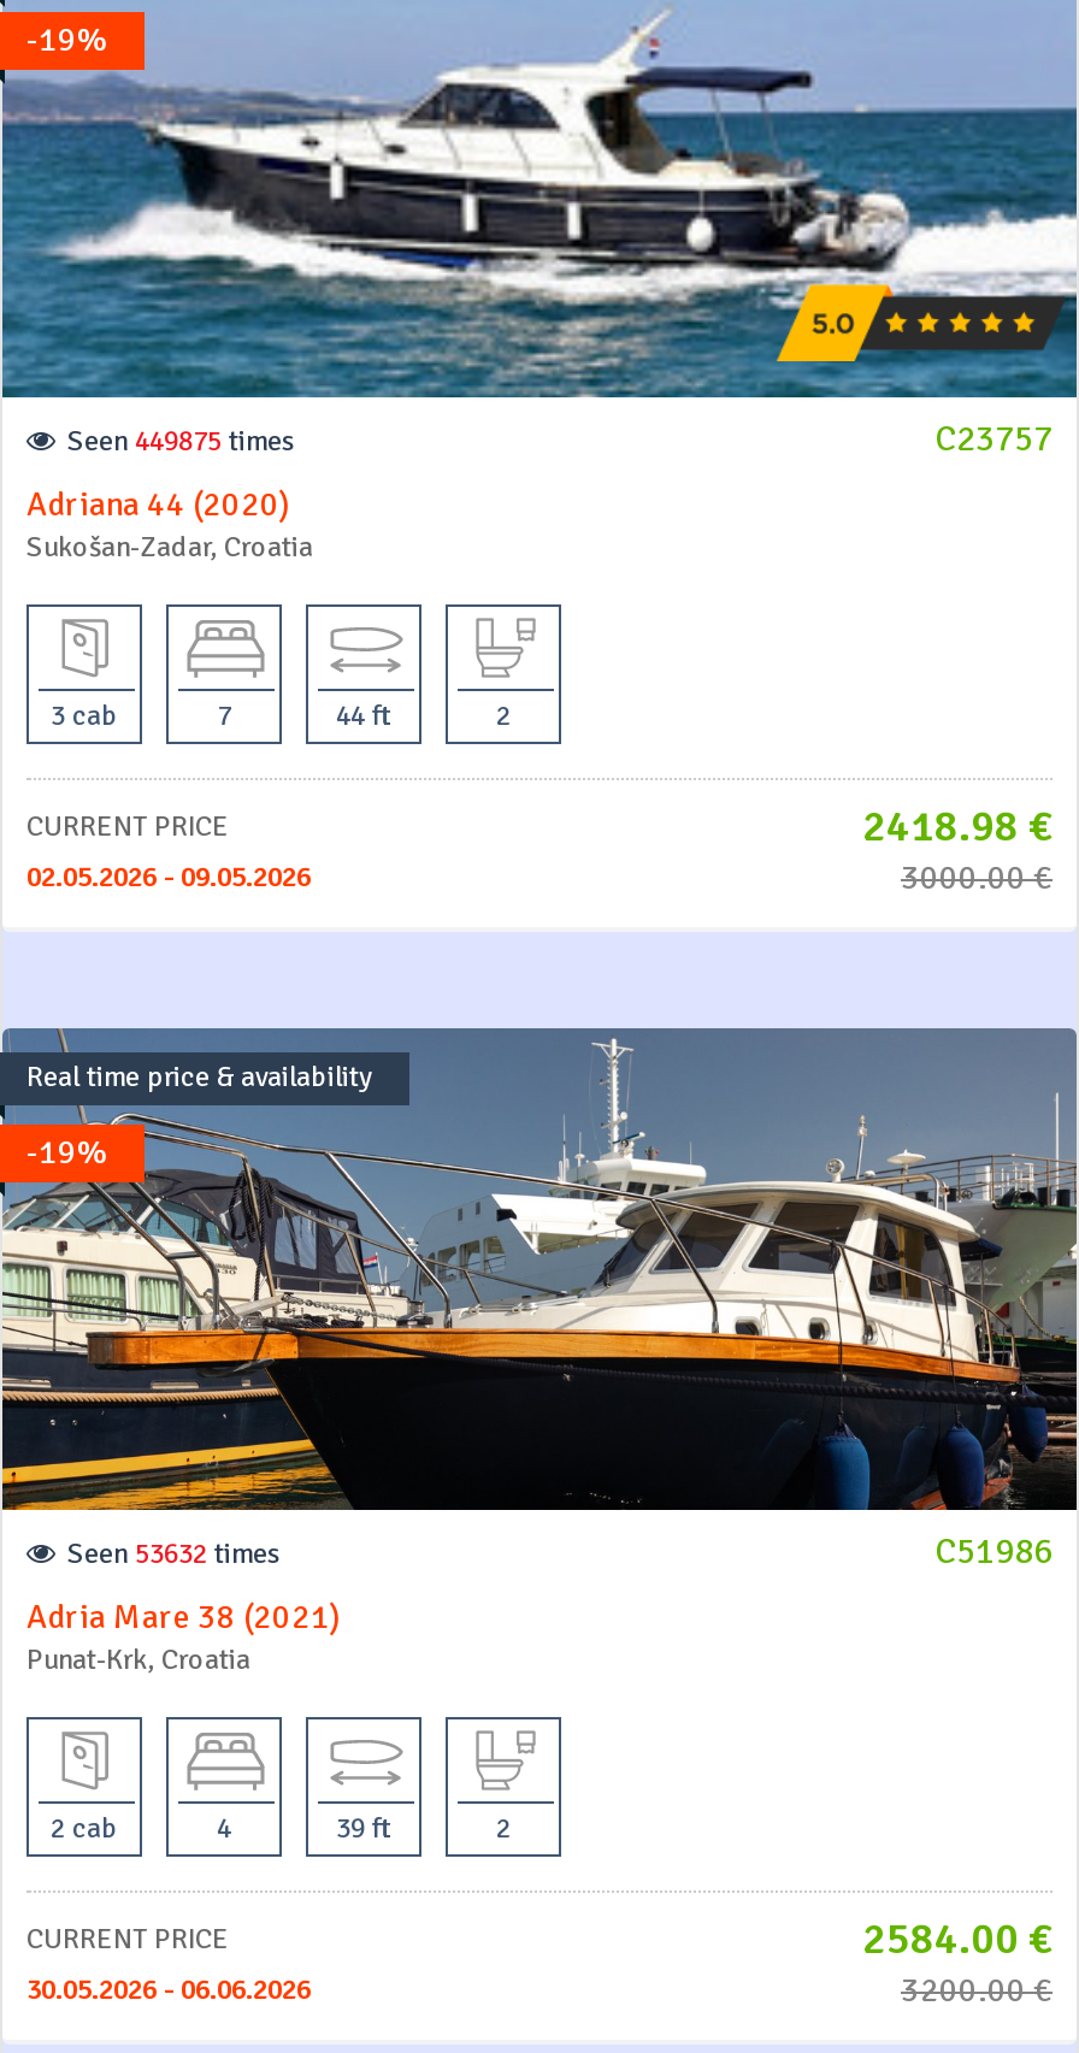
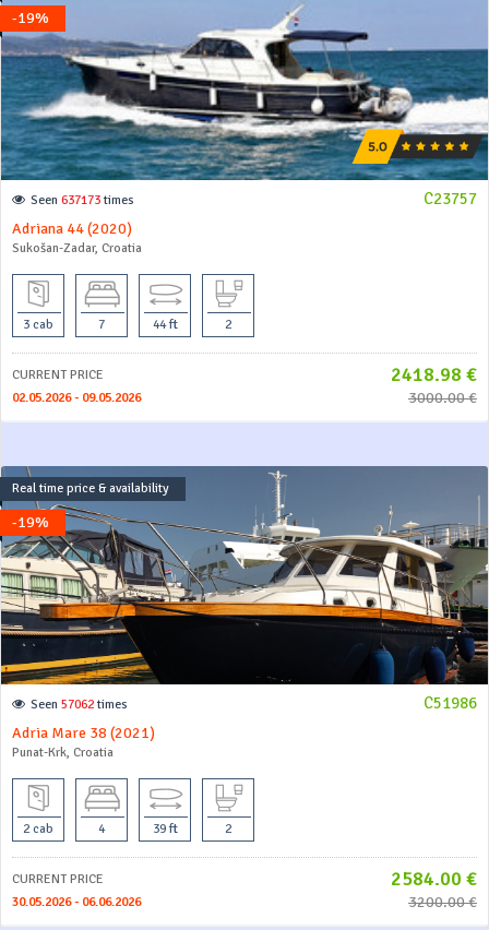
[67,424,296,460] Seen 449875 times -> [31,192,134,208] Seen 637173 times
[67,1536,282,1573] Seen 53632 times -> [31,696,128,713] Seen 57062 times

